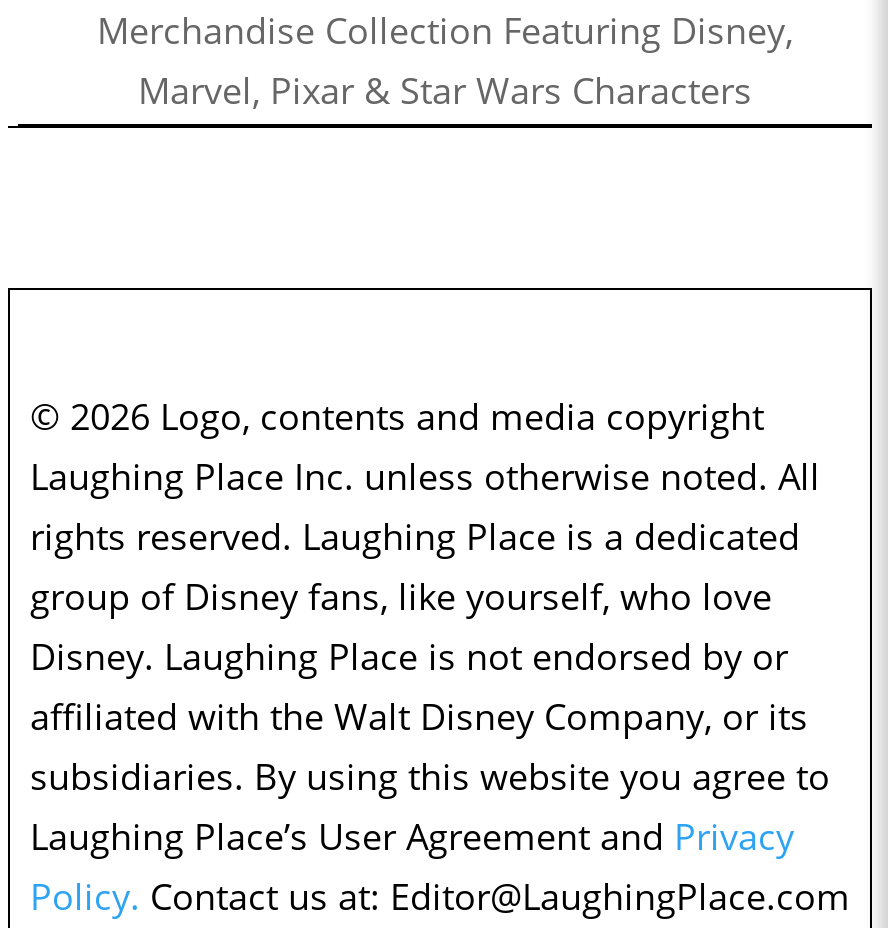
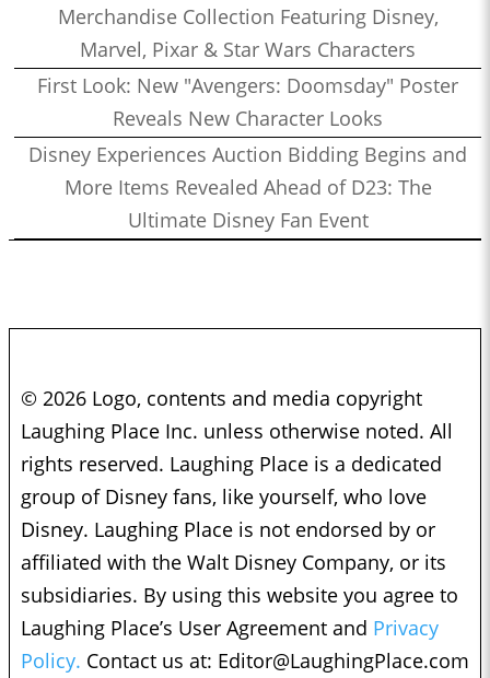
none -> [28,72,467,233] First Look: New "Avengers: Doomsday" Poster | Reveals New Character Looks | Disney Experiences Auction Bidding Begins and | More Items Revealed Ahead of D23: The | Ultimate Disney Fan Event

